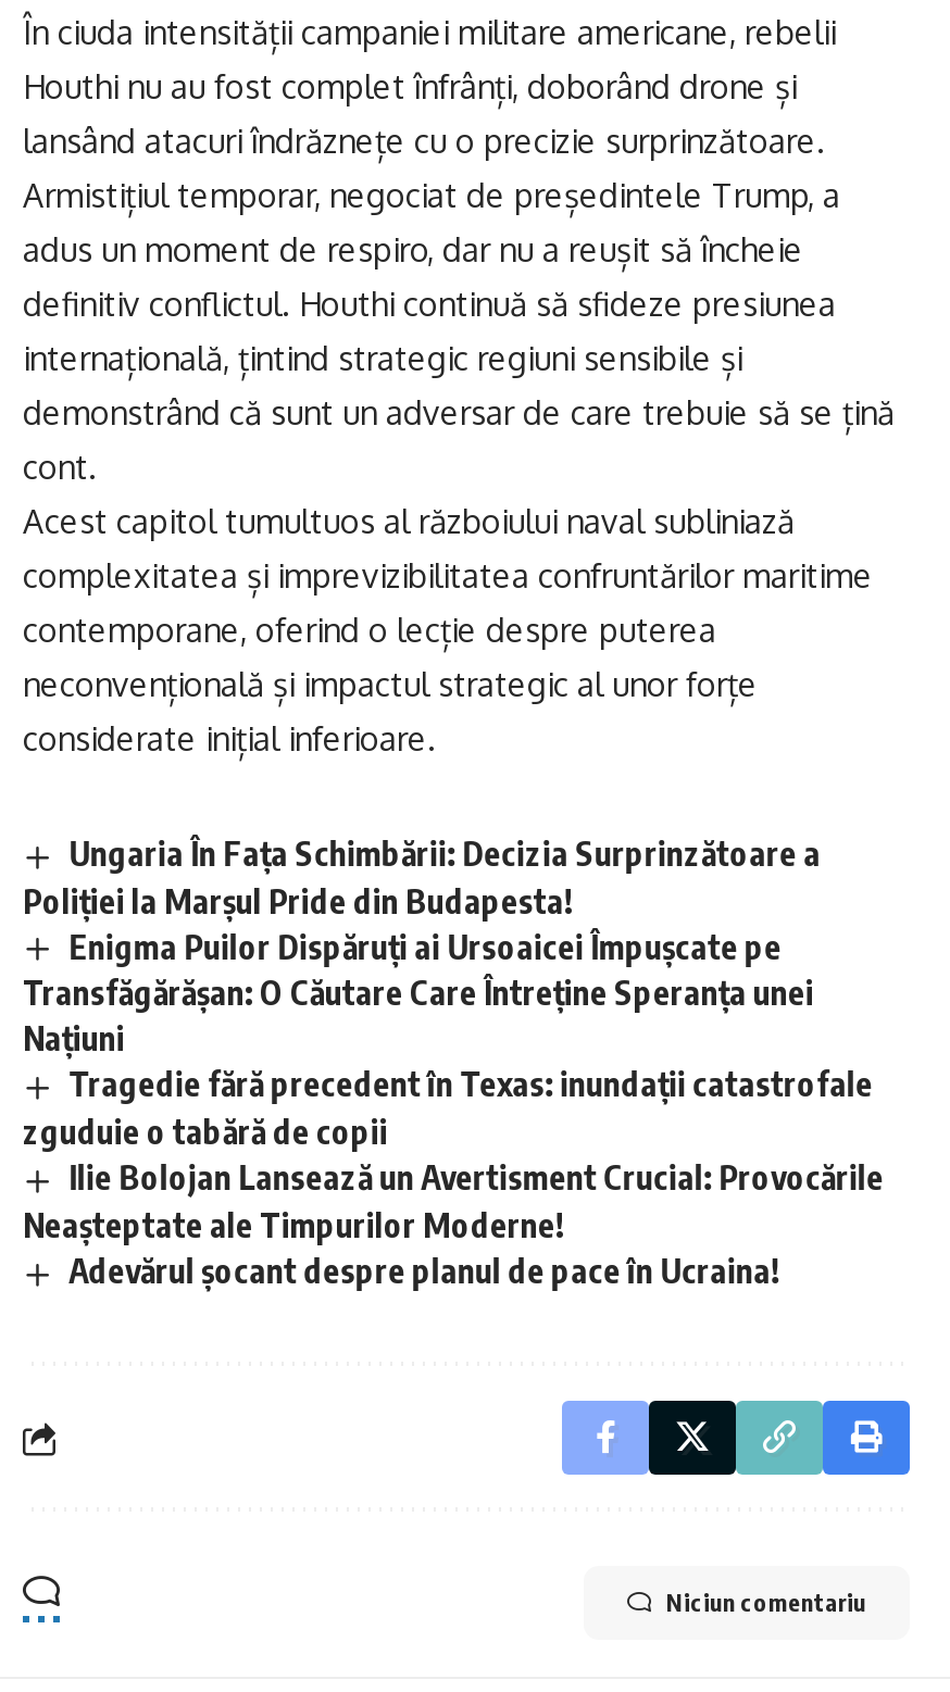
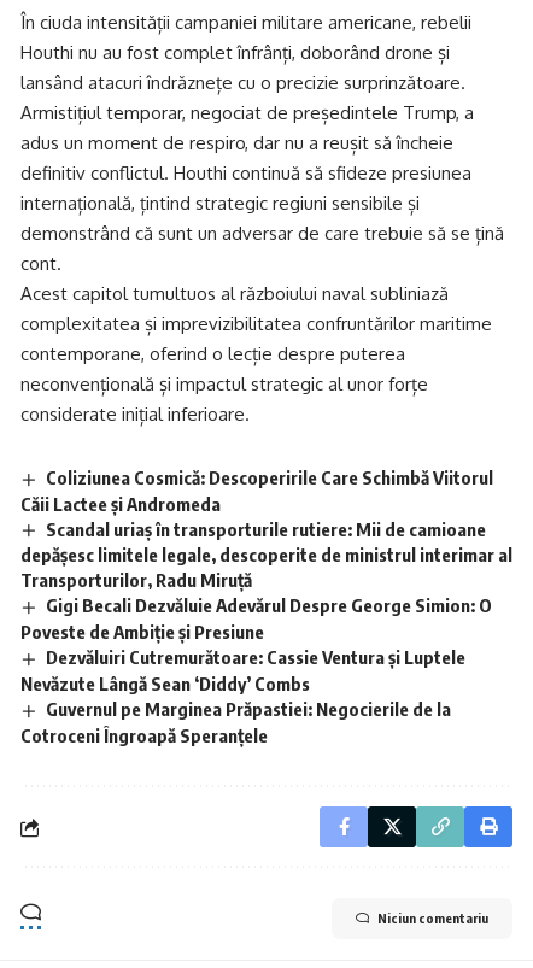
[23,833,884,1290] Ungaria În Fața Schimbării: Decizia Surprinzătoare a | Poliției la Marșul Pride din Budapesta! | Enigma Puilor Dispăruți ai Ursoaicei Împușcate pe | Transfăgărășan: O Căutare Care Întreține Speranța unei | Națiuni | Tragedie fără precedent în Texas: inundații catastrofale | zguduie o tabără de copii | Ilie Bolojan Lansează un Avertisment Crucial: Provocările | Neașteptate ale Timpurilor Moderne! | Adevărul șocant despre planul de pace în Ucraina! -> [20,466,512,746] Coliziunea Cosmică: Descoperirile Care Schimbă Viitorul | Căii Lactee și Andromeda | Scandal uriaș în transporturile rutiere: Mii de camioane | depășesc limitele legale, descoperite de ministrul interimar al | Transporturilor, Radu Miruță | Gigi Becali Dezvăluie Adevărul Despre George Simion: O | Poveste de Ambiție și Presiune | Dezvăluiri Cutremurătoare: Cassie Ventura și Luptele | Nevăzute Lângă Sean ‘Diddy’ Combs | Guvernul pe Marginea Prăpastiei: Negocierile de la | Cotroceni Îngroapă Speranțele

